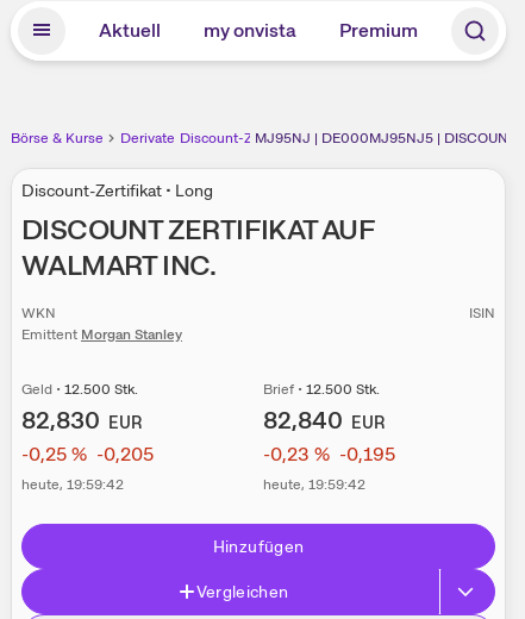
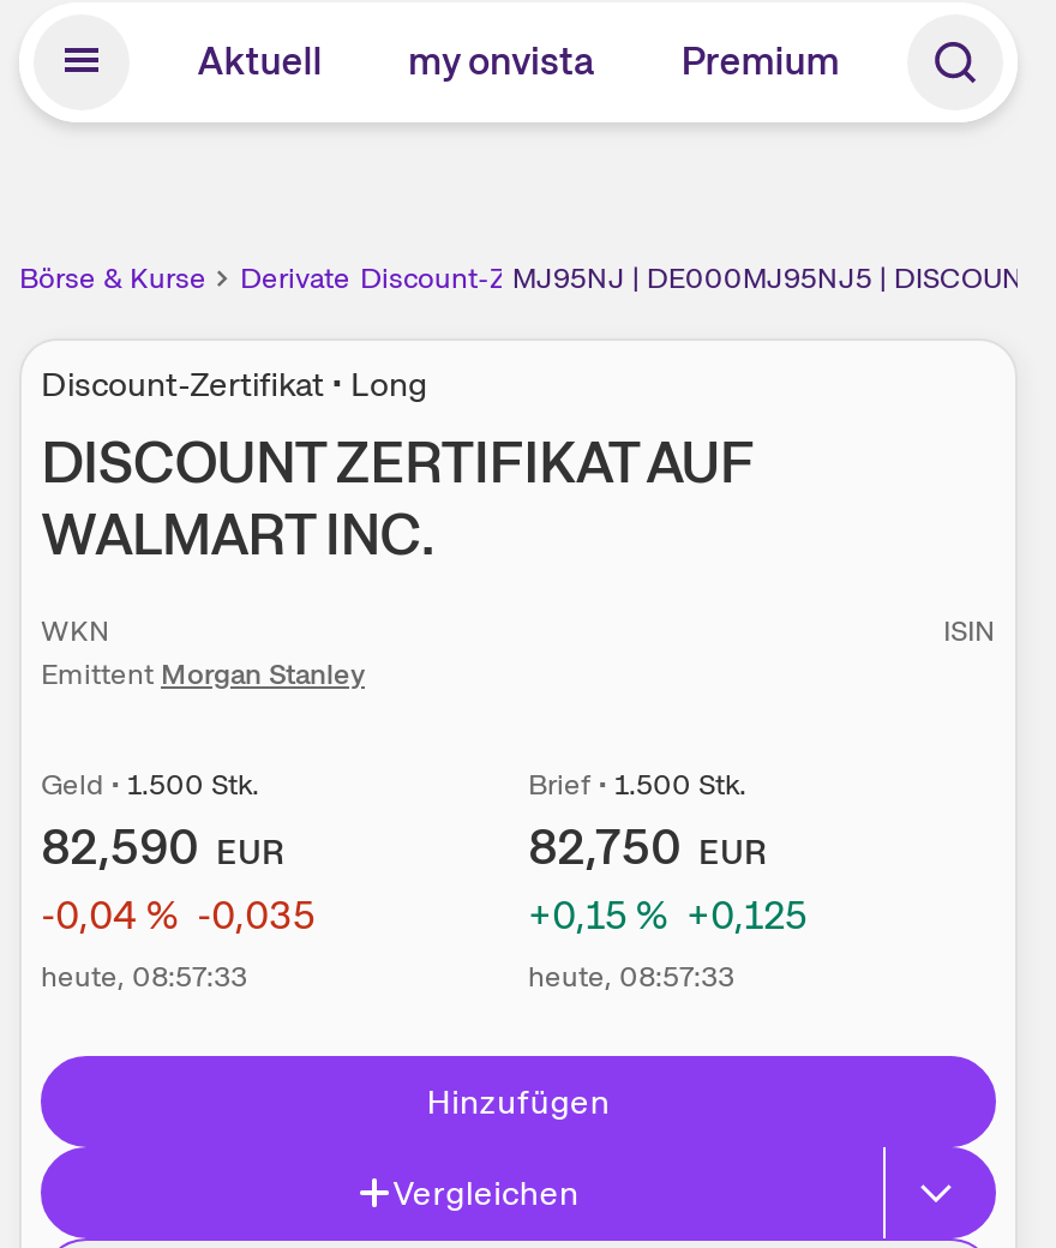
[21,380,138,399] Geld • 12.500 Stk. -> [41,766,259,804] Geld • 1.500 Stk.
[263,380,380,399] Brief • 12.500 Stk. -> [528,766,746,804] Brief • 1.500 Stk.
[21,405,142,436] 82,830 EUR -> [41,816,283,879] 82,590 EUR
[263,405,385,436] 82,840 EUR -> [528,816,766,879] 82,750 EUR
[21,442,154,467] -0,25 % -0,205 -> [41,891,314,941] -0,04 % -0,035
[263,442,395,467] -0,23 % -0,195 -> [528,891,806,941] +0,15 % +0,125
[21,475,124,494] heute, 19:59:42 -> [41,958,247,996] heute, 08:57:33
[263,475,365,494] heute, 19:59:42 -> [528,958,734,996] heute, 08:57:33

